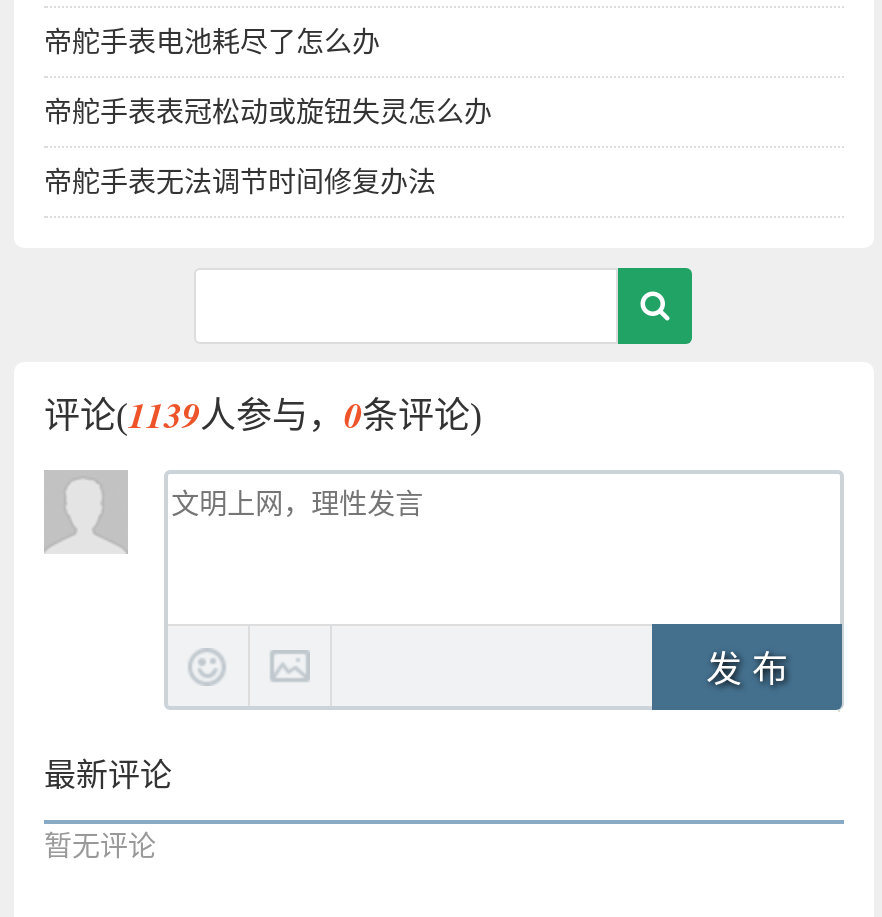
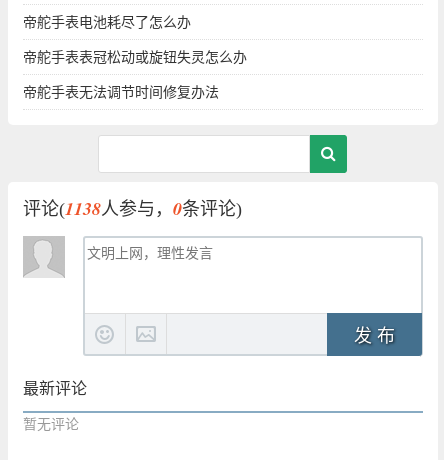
[44,389,482,439] 评论(1139人参与，0条评论) -> [23,196,242,221] 评论(1138人参与，0条评论)

